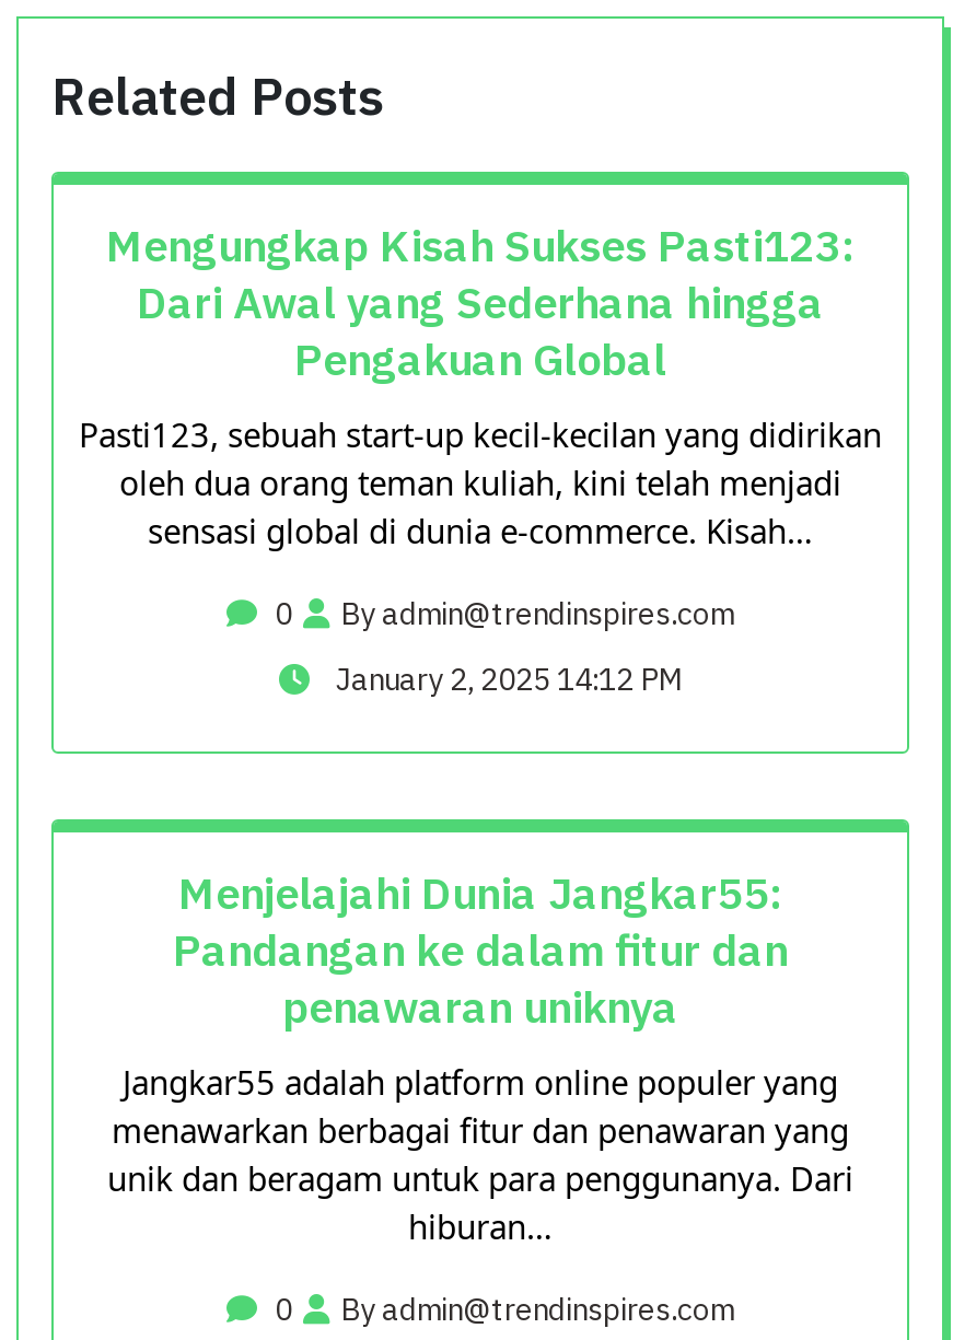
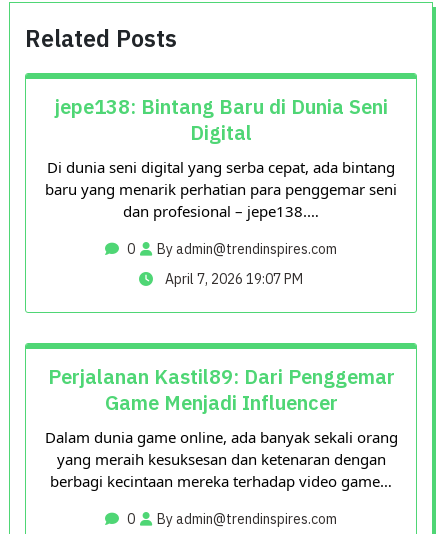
[79,215,882,552] Mengungkap Kisah Sukses Pasti123: | Dari Awal yang Sederhana hingga | Pengakuan Global | Pasti123, sebuah start-up kecil-kecilan yang didirikan | oleh dua orang teman kuliah, kini telah menjadi | sensasi global di dunia e-commerce. Kisah… -> [45,93,397,221] jepe138: Bintang Baru di Dunia Seni | Digital | Di dunia seni digital yang serba cepat, ada bintang | baru yang menarik perhatian para penggemar seni | dan profesional – jepe138.…
[329,660,682,699] January 2, 2025 14:12 PM -> [162,270,303,288] April 7, 2026 19:07 PM
[107,863,853,1248] Menjelajahi Dunia Jangkar55: | Pandangan ke dalam fitur dan | penawaran uniknya | Jangkar55 adalah platform online populer yang | menawarkan berbagai fitur dan penawaran yang | unik dan beragam untuk para penggunanya. Dari | hiburan… -> [44,363,397,491] Perjalanan Kastil89: Dari Penggemar | Game Menjadi Influencer | Dalam dunia game online, ada banyak sekali orang | yang meraih kesuksesan dan ketenaran dengan | berbagi kecintaan mereka terhadap video game…

